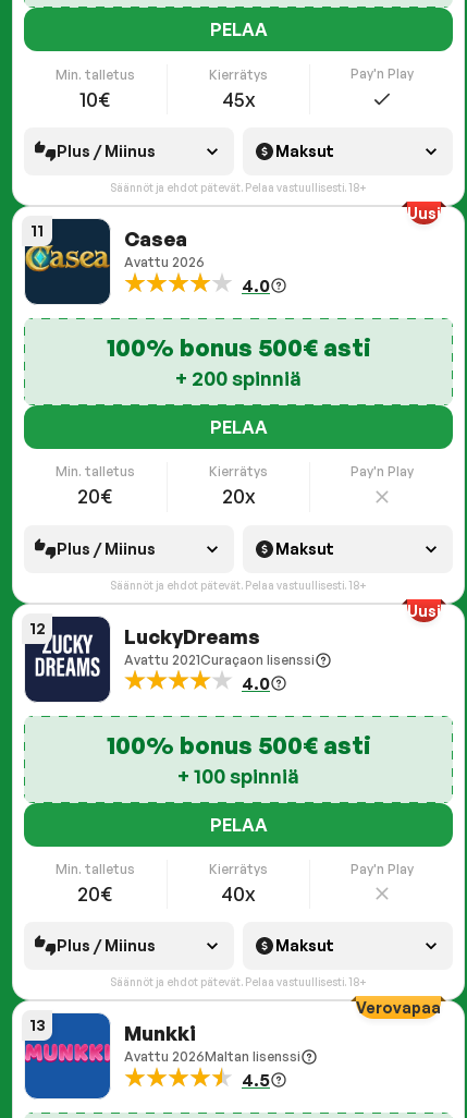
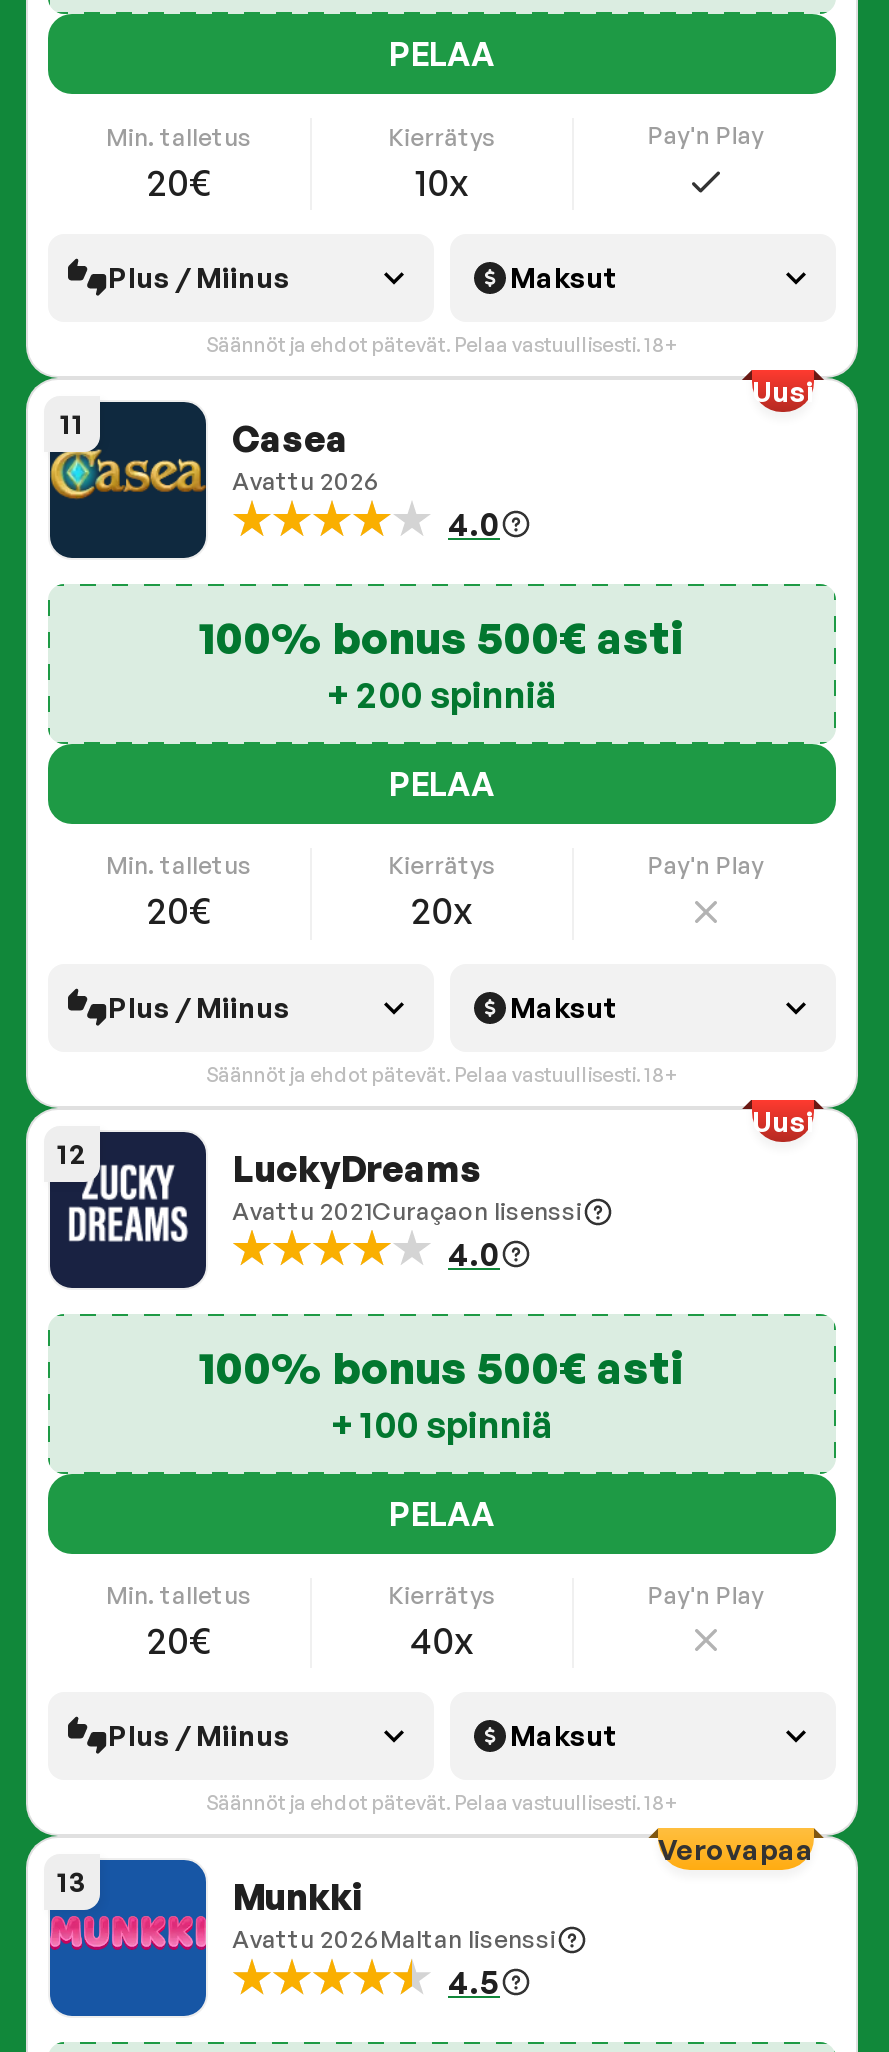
[80,87,110,111] 10€ -> [147,159,211,203] 20€
[222,87,255,111] 45x -> [415,159,469,203] 10x

